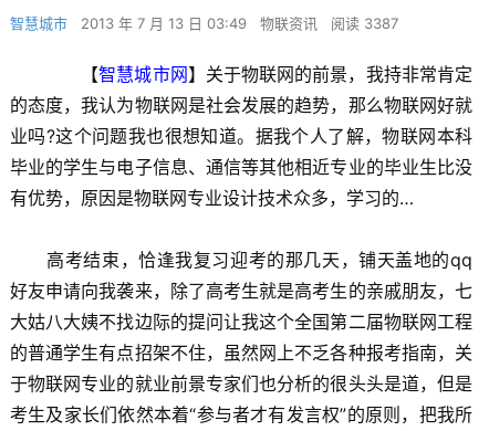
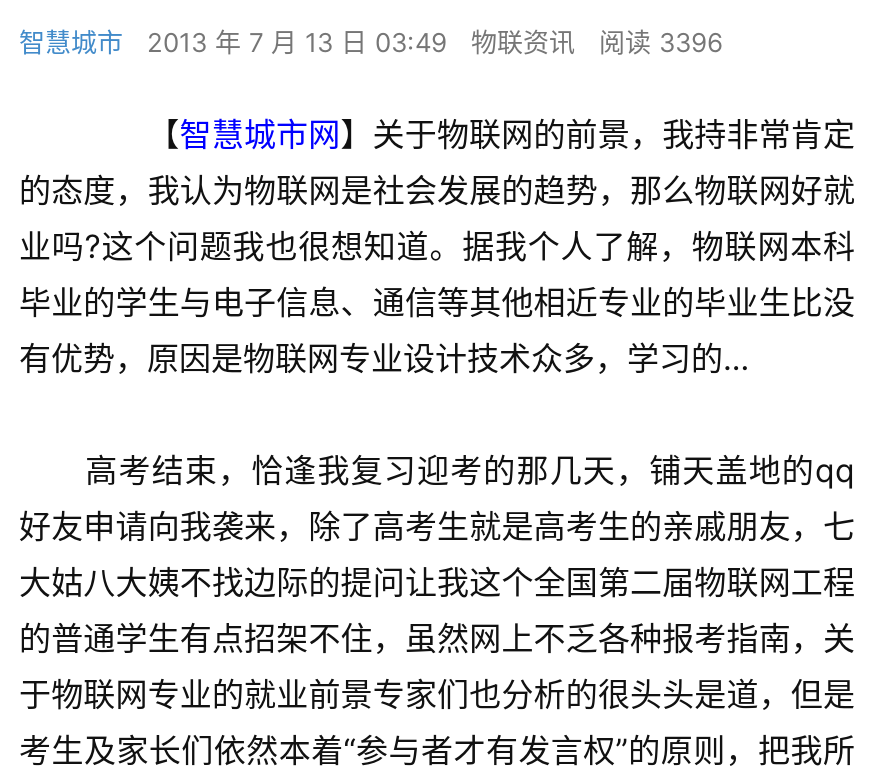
[10,15,398,32] 智慧城市 2013 年 7 月 13 日 03:49 物联资讯 阅读 3387 -> [19,26,723,58] 智慧城市 2013 年 7 月 13 日 03:49 物联资讯 阅读 3396

